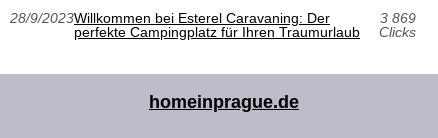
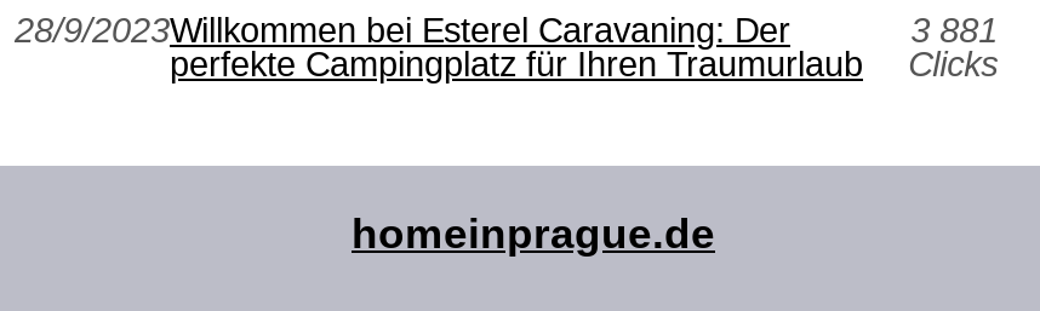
[380,10,416,26] 3 869 -> [911,12,998,50] 3 881

